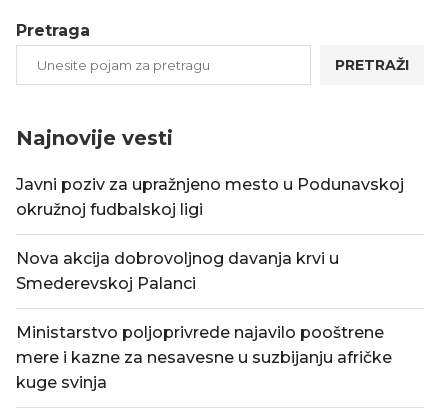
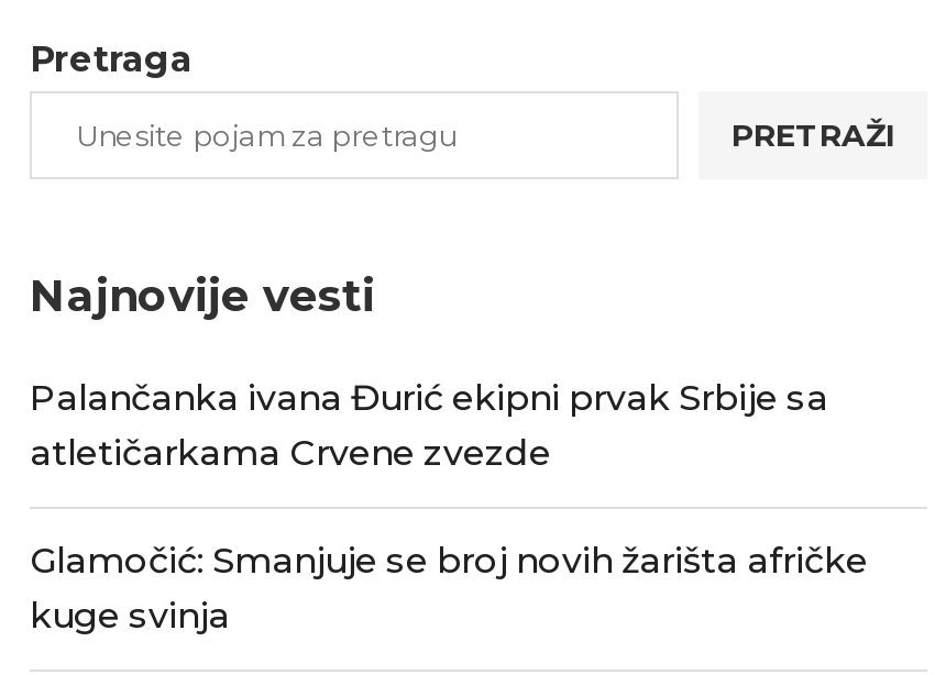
[16,175,404,367] Javni poziv za upražnjeno mesto u Podunavskoj | okružnoj fudbalskoj ligi | Nova akcija dobrovoljnog davanja krvi u | Smederevskoj Palanci | Ministarstvo poljoprivrede najavilo pooštrene | mere i kazne za nesavesne u suzbijanju afričke -> [30,378,868,582] Palančanka ivana Đurić ekipni prvak Srbije sa | atletičarkama Crvene zvezde | Glamočić: Smanjuje se broj novih žarišta afričke

